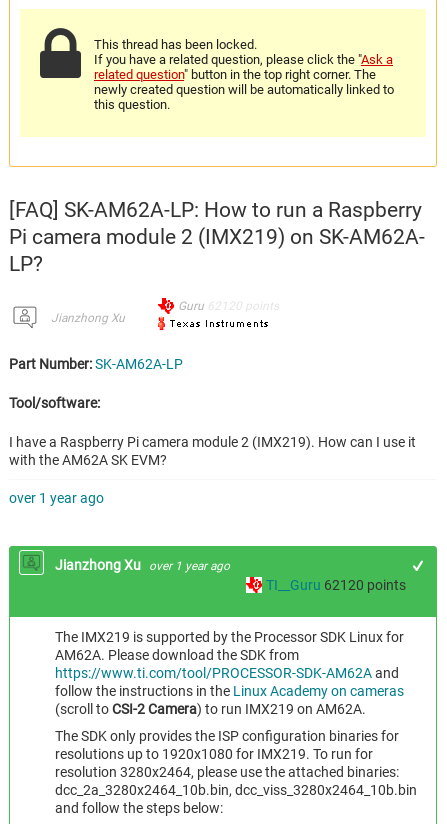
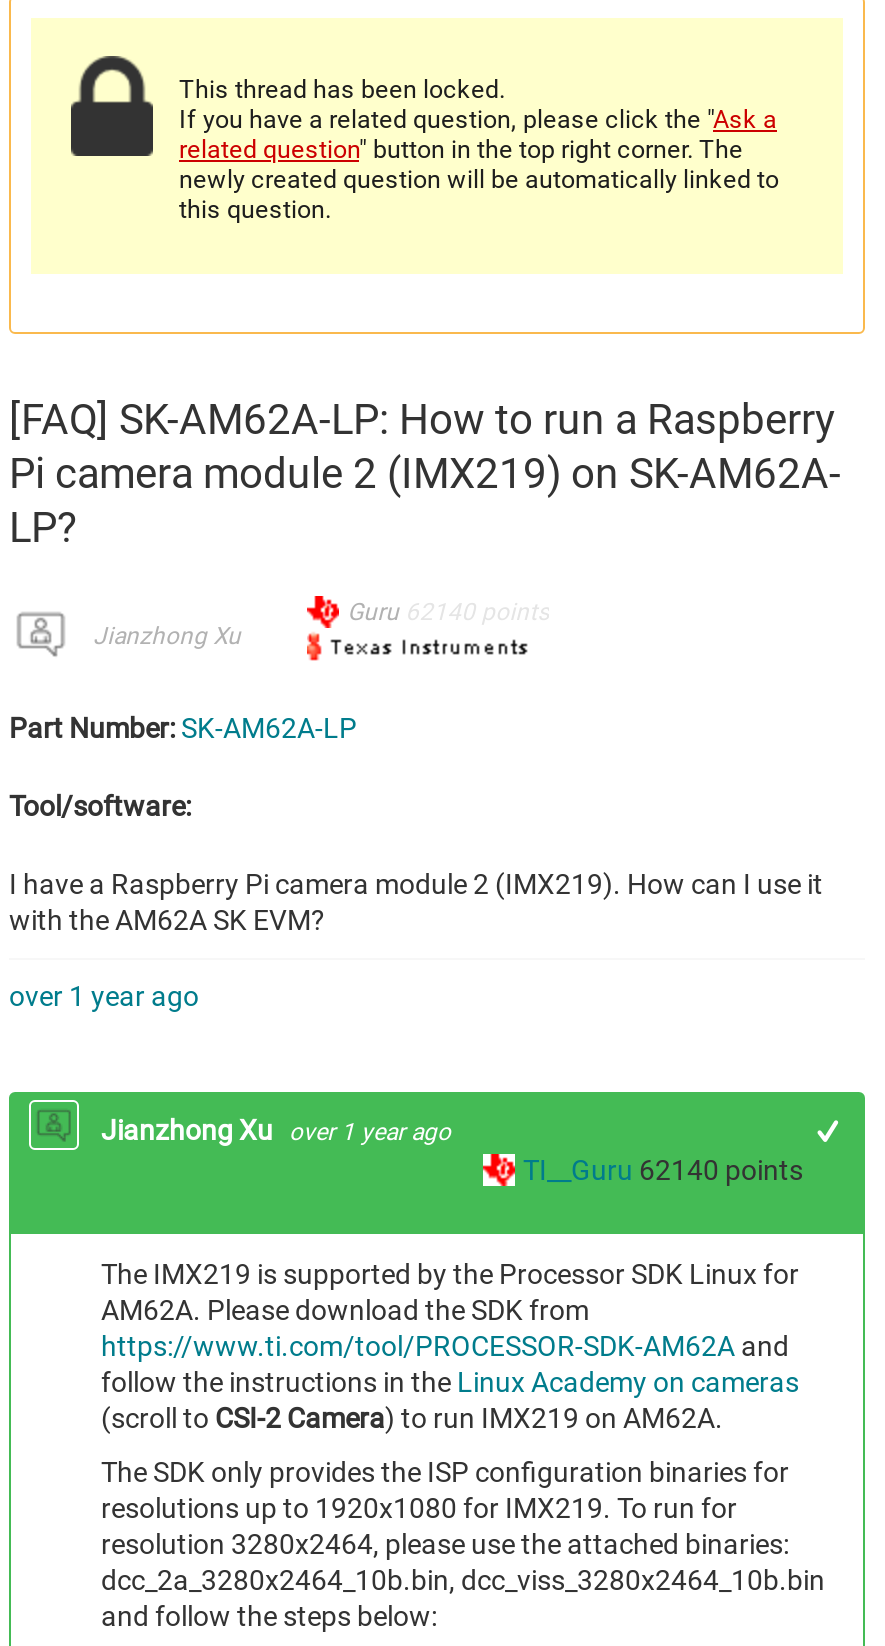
[178,299,279,313] Guru 62120 points -> [347,598,549,626] Guru 62140 points
[266,577,406,593] TI__Guru 62120 points -> [523,1155,803,1187] TI__Guru 62140 points

